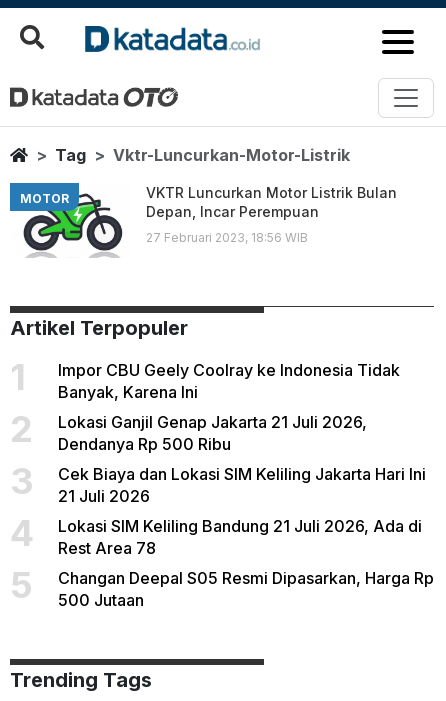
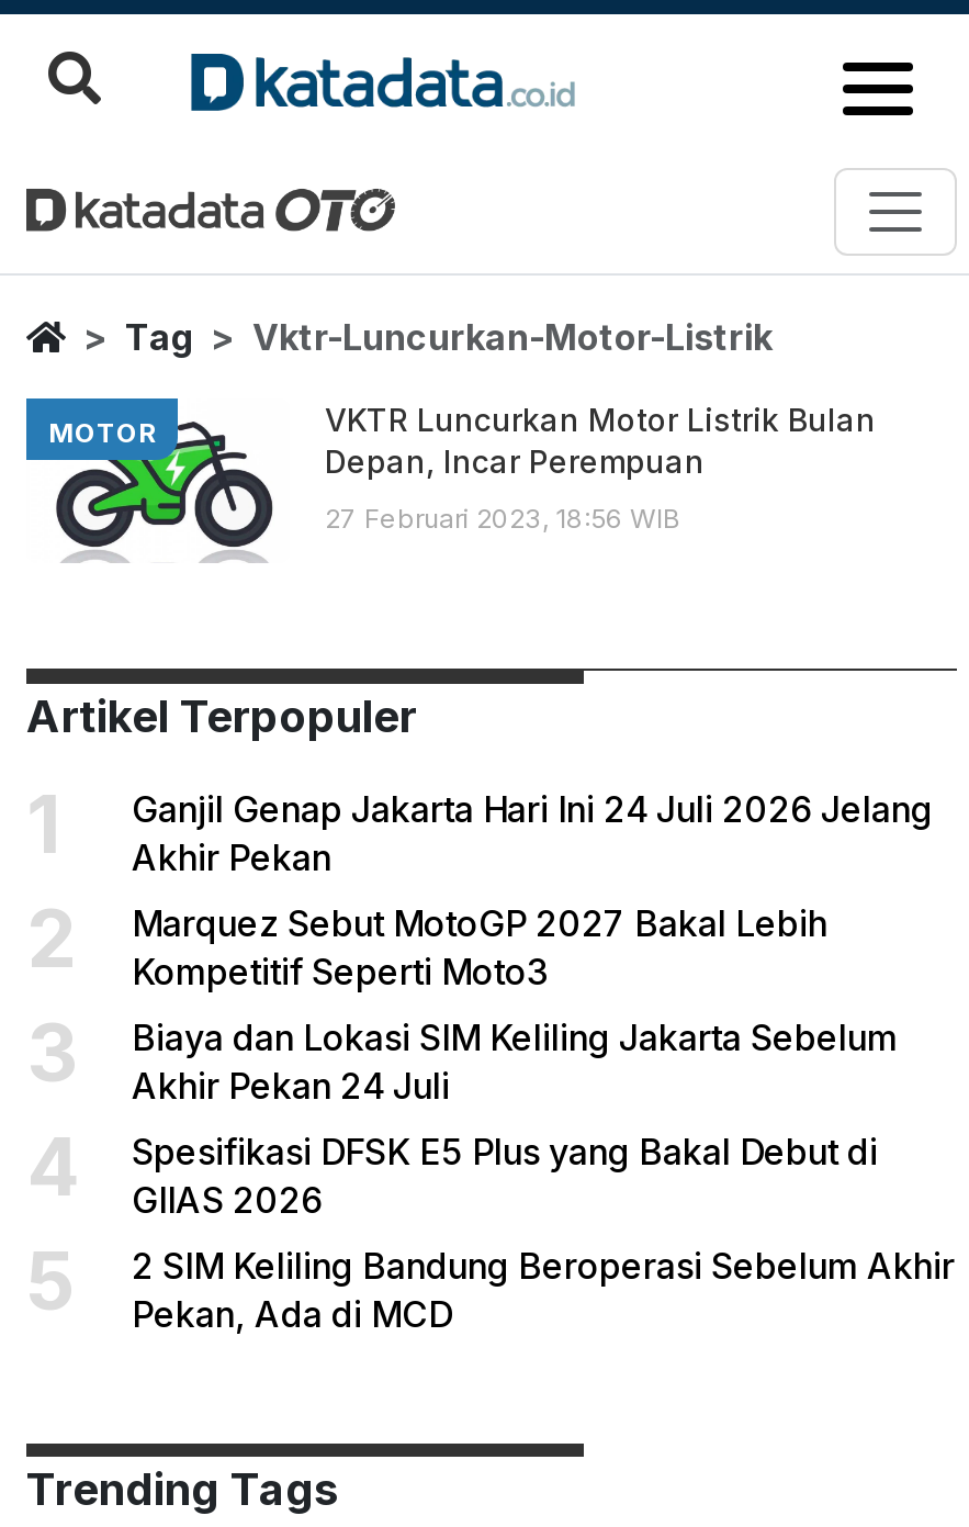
[58,360,400,402] Impor CBU Geely Coolray ke Indonesia Tidak | Banyak, Karena Ini -> [132,787,933,879] Ganjil Genap Jakarta Hari Ini 24 Juli 2026 Jelang | Akhir Pekan
[58,412,367,454] Lokasi Ganjil Genap Jakarta 21 Juli 2026, | Dendanya Rp 500 Ribu -> [132,901,827,993] Marquez Sebut MotoGP 2027 Bakal Lebih | Kompetitif Seperti Moto3
[58,464,426,506] Cek Biaya dan Lokasi SIM Keliling Jakarta Hari Ini | 21 Juli 2026 -> [132,1015,898,1108] Biaya dan Lokasi SIM Keliling Jakarta Sebelum | Akhir Pekan 24 Juli
[58,516,422,558] Lokasi SIM Keliling Bandung 21 Juli 2026, Ada di | Rest Area 78 -> [132,1130,878,1222] Spesifikasi DFSK E5 Plus yang Bakal Debut di | GIIAS 2026
[58,568,434,610] Changan Deepal S05 Resmi Dipasarkan, Harga Rp | 500 Jutaan -> [132,1244,955,1336] 2 SIM Keliling Bandung Beroperasi Sebelum Akhir | Pekan, Ada di MCD

